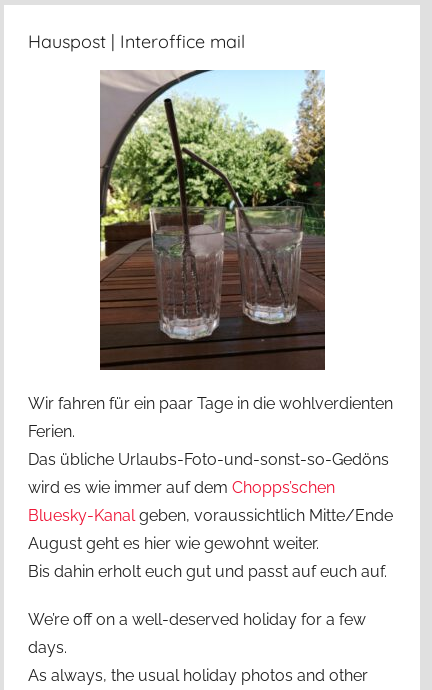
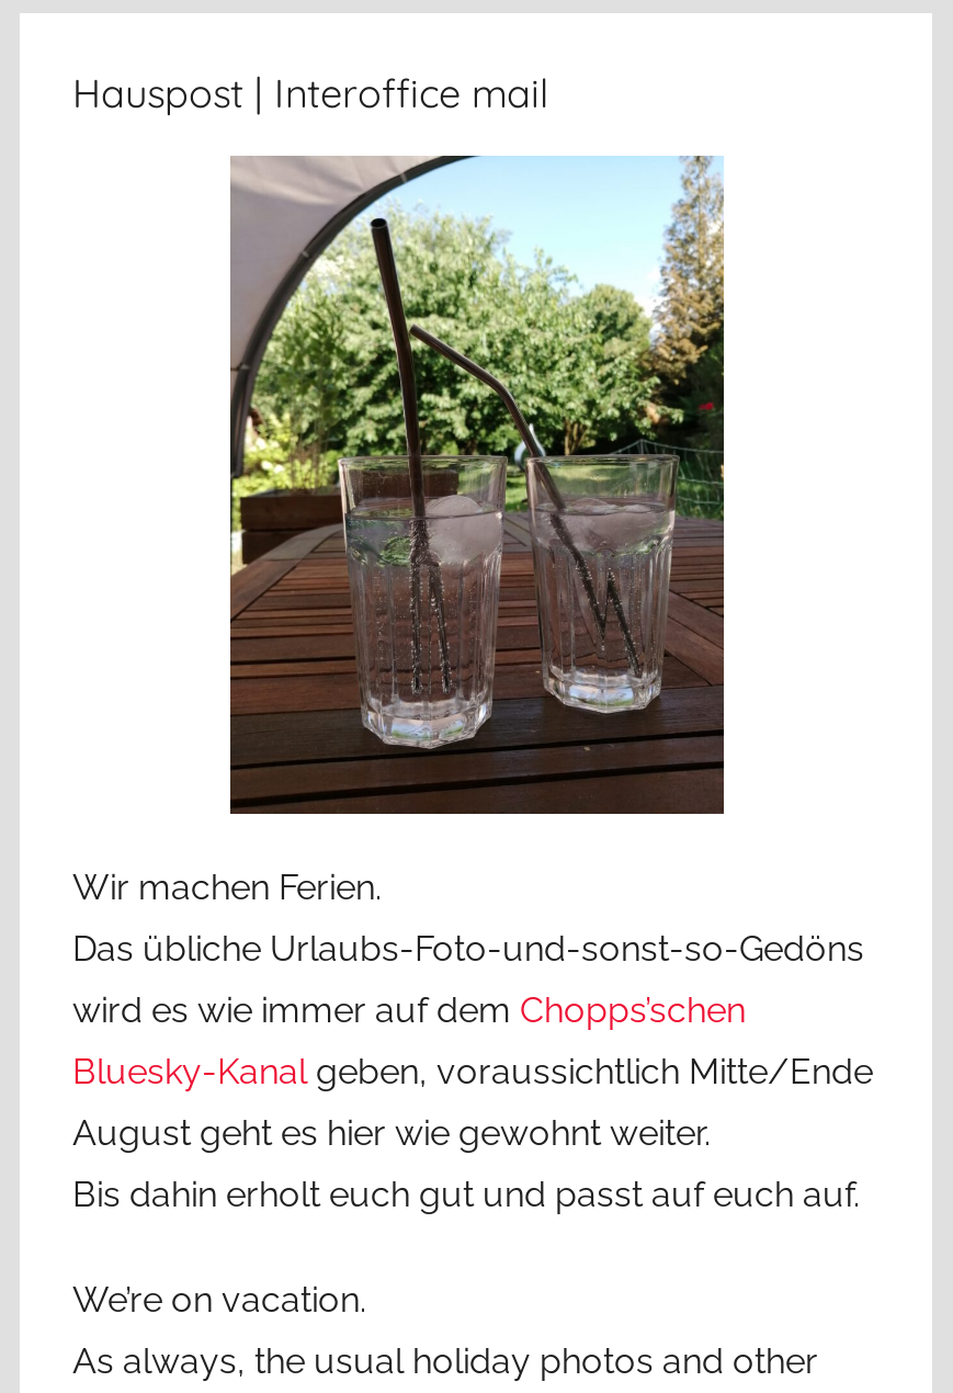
[28,393,393,440] Wir fahren für ein paar Tage in die wohlverdienten | Ferien. -> [72,865,382,907] Wir machen Ferien.
[28,609,366,656] We’re off on a well-deserved holiday for a few | days. -> [72,1278,366,1320] We’re on vacation.

